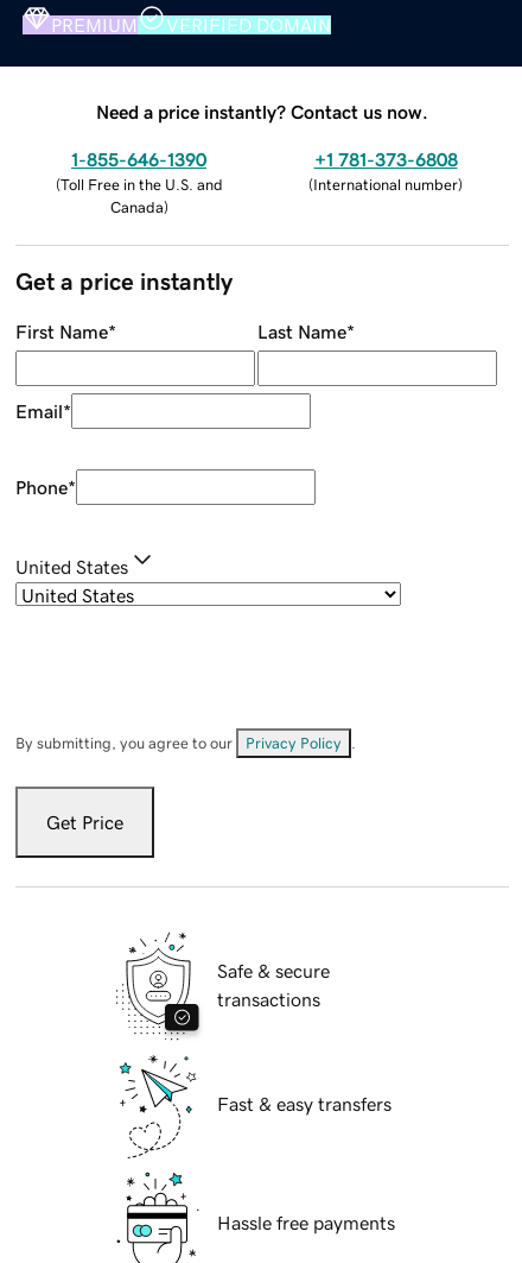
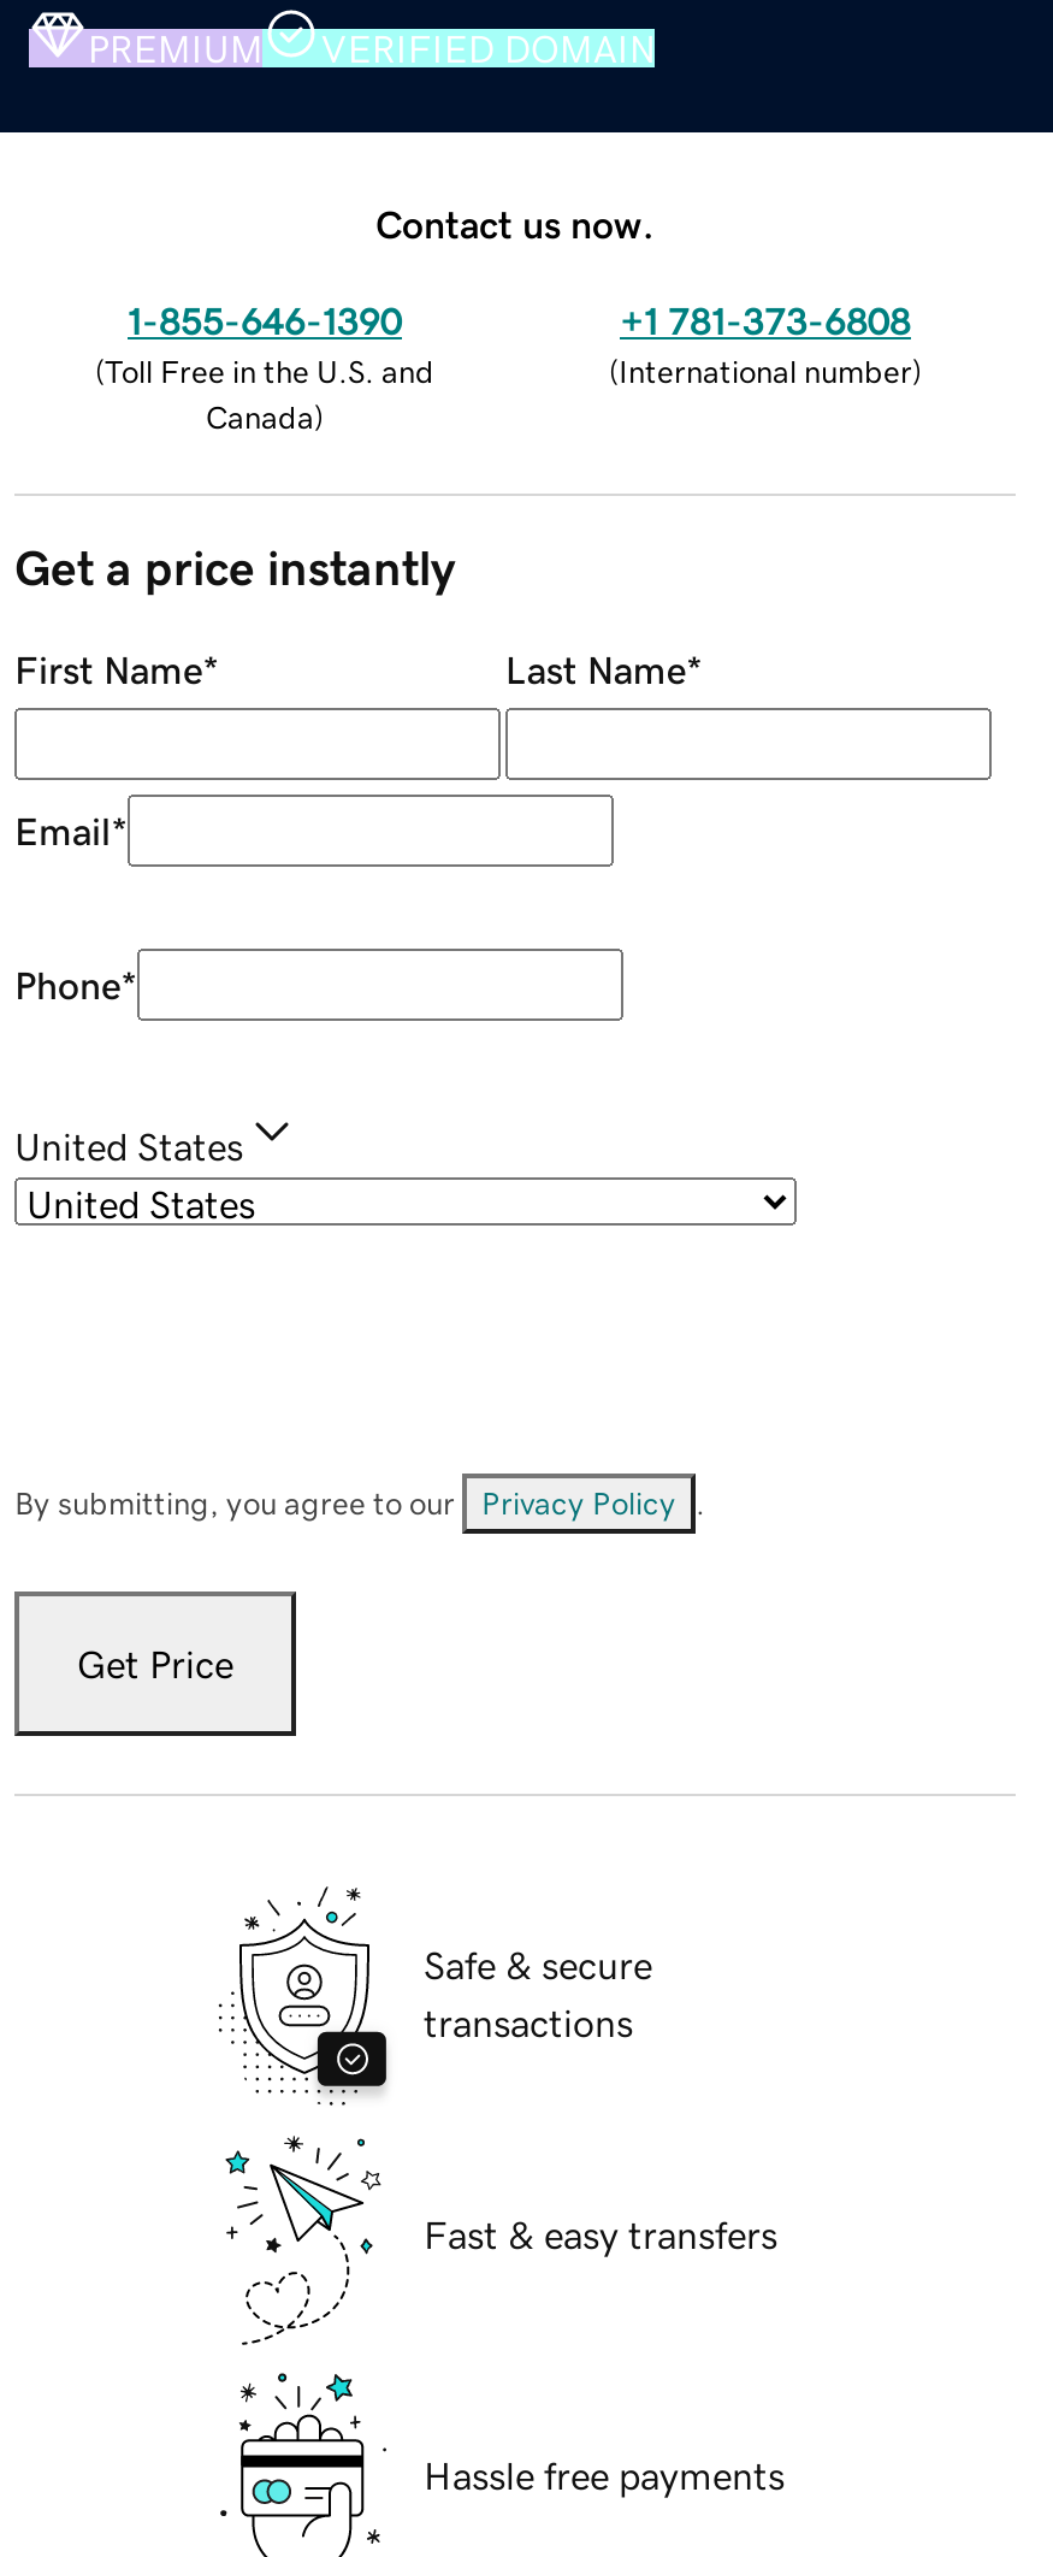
[96,102,428,121] Need a price instantly? Contact us now. -> [375,204,655,242] Contact us now.

